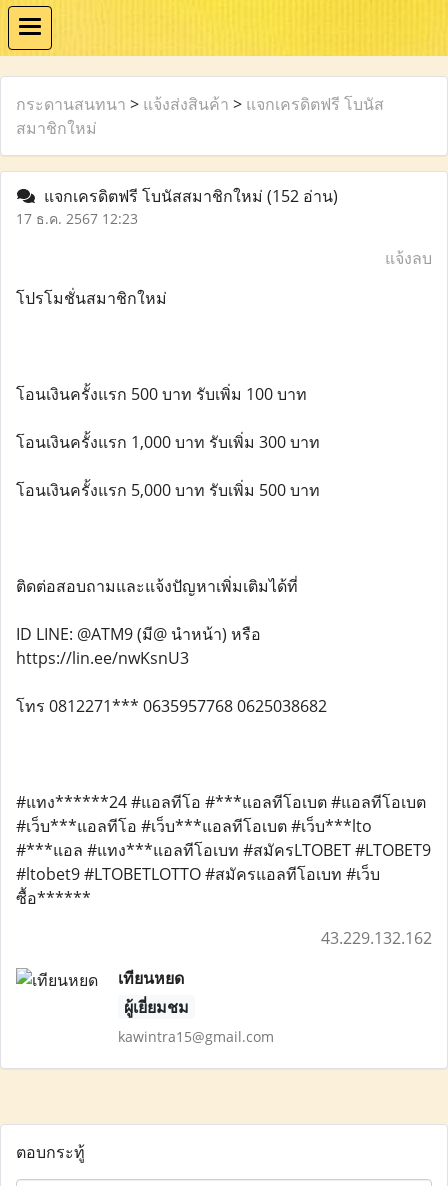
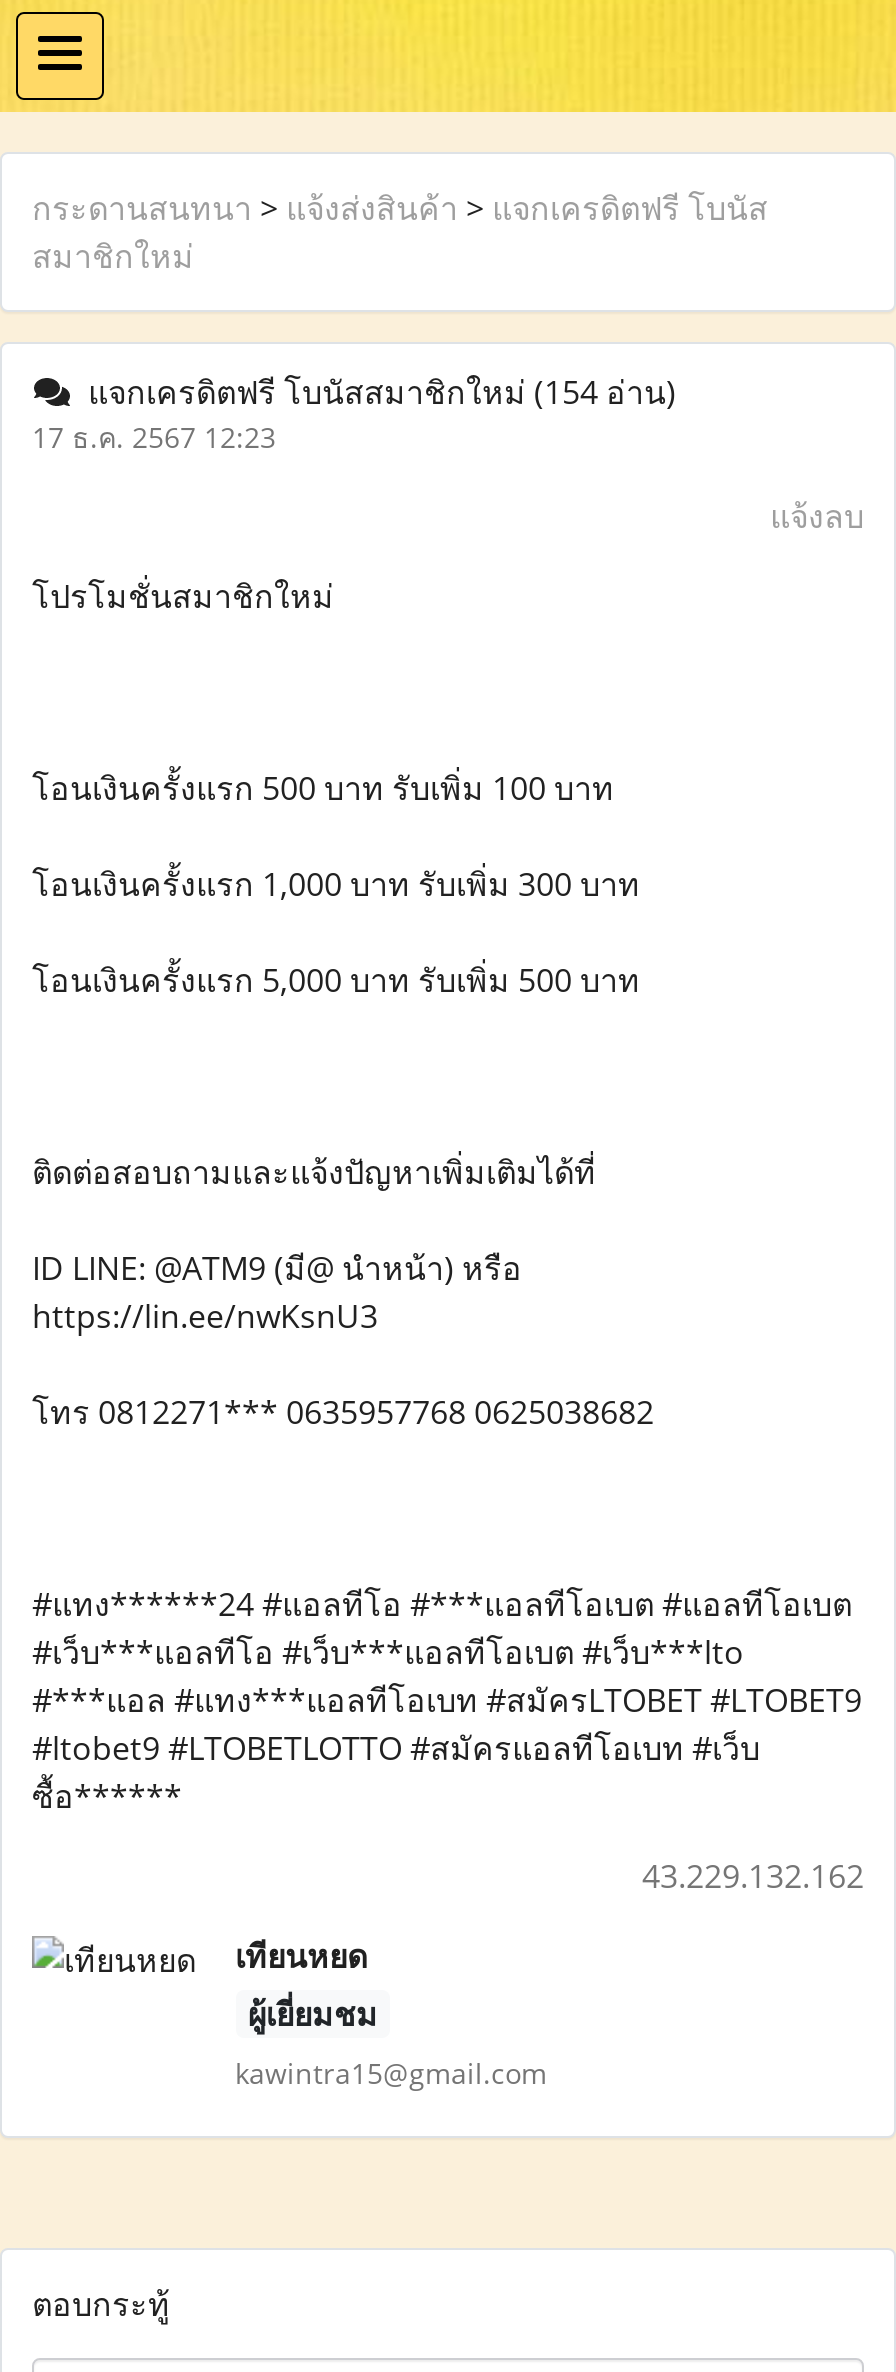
[36,185,338,207] แจกเครดิตฟรี โบนัสสมาชิกใหม่(152 อ่าน) -> [72,370,676,414] แจกเครดิตฟรี โบนัสสมาชิกใหม่(154 อ่าน)

